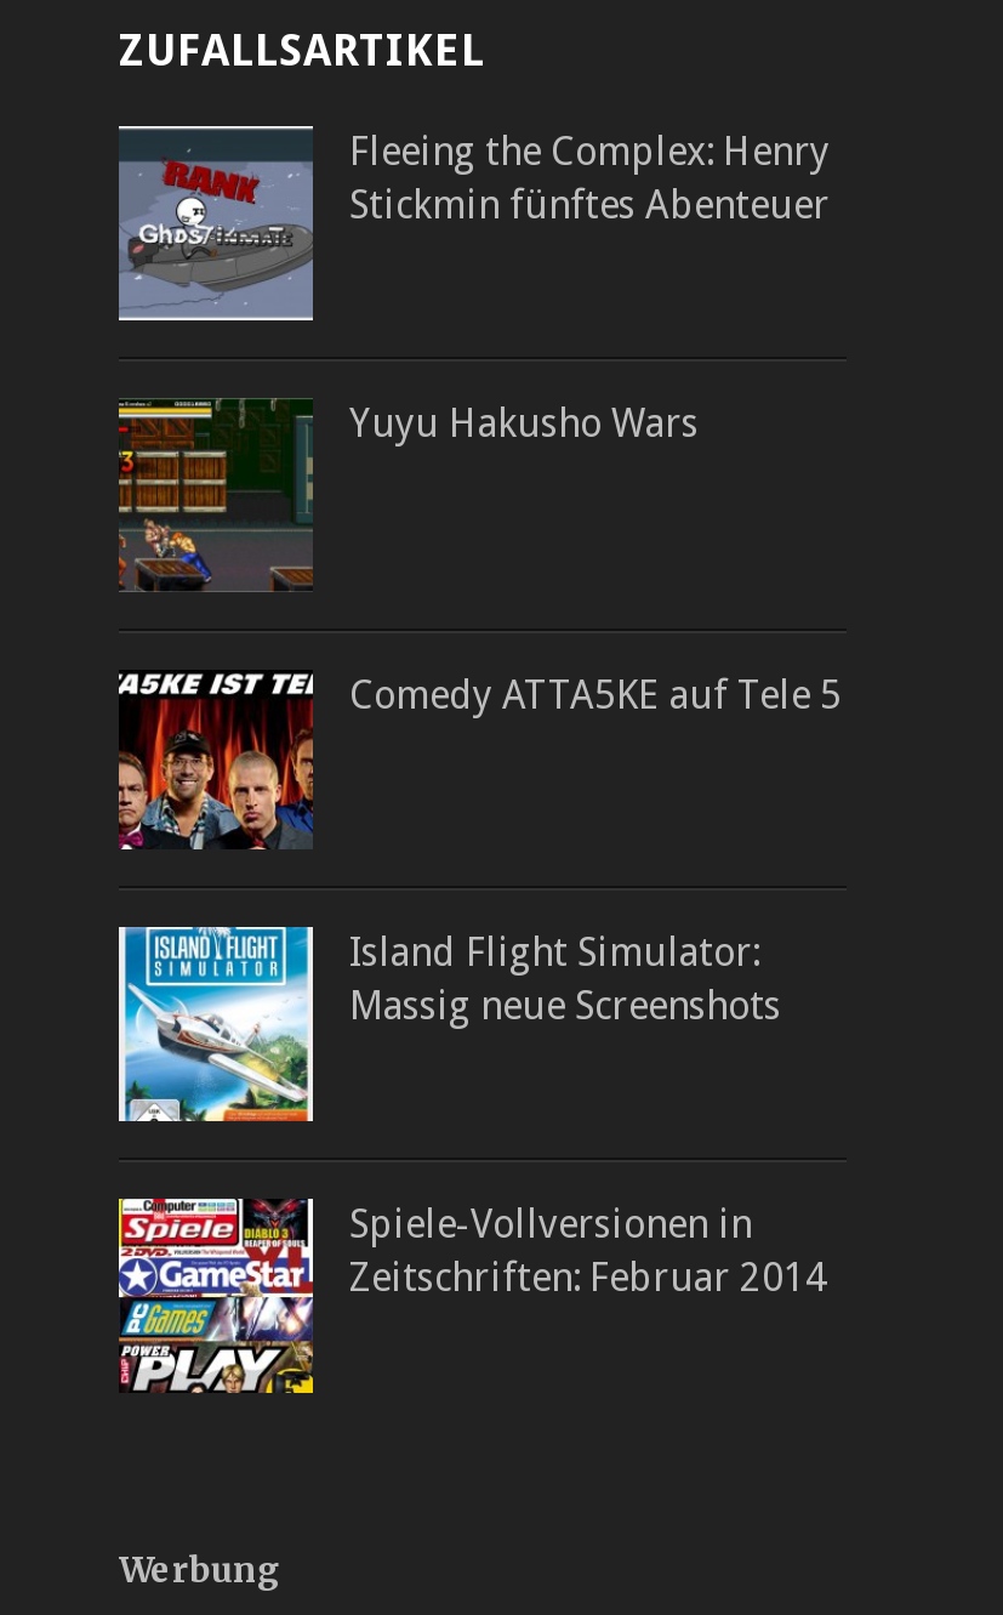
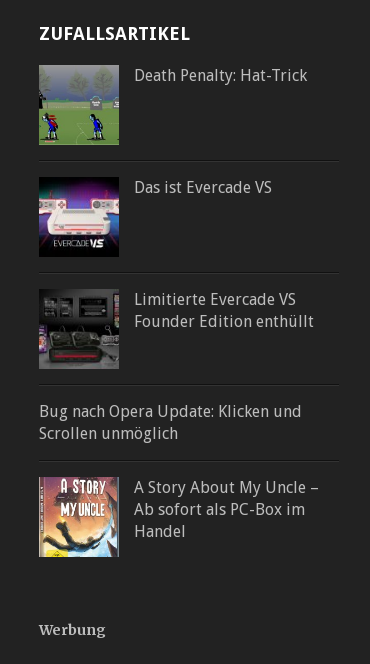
[116,127,830,323] [image] | Fleeing the Complex: Henry | Stickmin fünftes Abenteuer -> [38,66,307,146] [image] | Death Penalty: Hat-Trick
[116,398,699,592] [image] | Yuyu Hakusho Wars -> [38,177,272,256] [image] | Das ist Evercade VS
[116,671,842,859] [image] | Comedy ATTA5KE auf Tele 5 -> [38,289,314,369] [image] | Limitierte Evercade VS | Founder Edition enthüllt
[349,930,781,1029] Island Flight Simulator: | Massig neue Screenshots -> [39,402,302,443] Bug nach Opera Update: Klicken und | Scrollen unmöglich
[116,1196,827,1395] [image] | Spiele-Vollversionen in | Zeitschriften: Februar 2014 -> [38,477,319,558] [image] | A Story About My Uncle – | Ab sofort als PC-Box im | Handel

